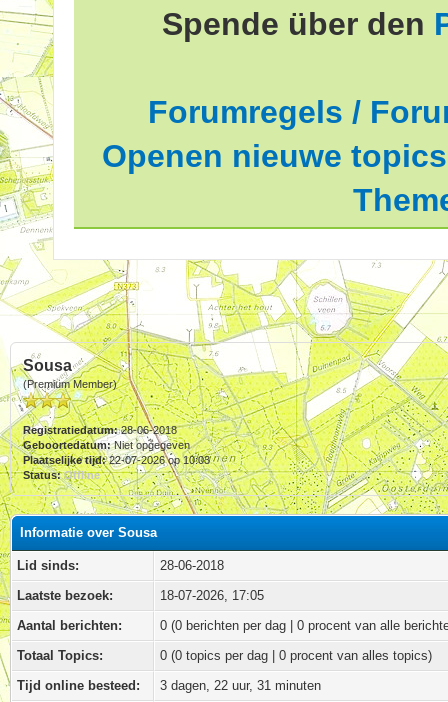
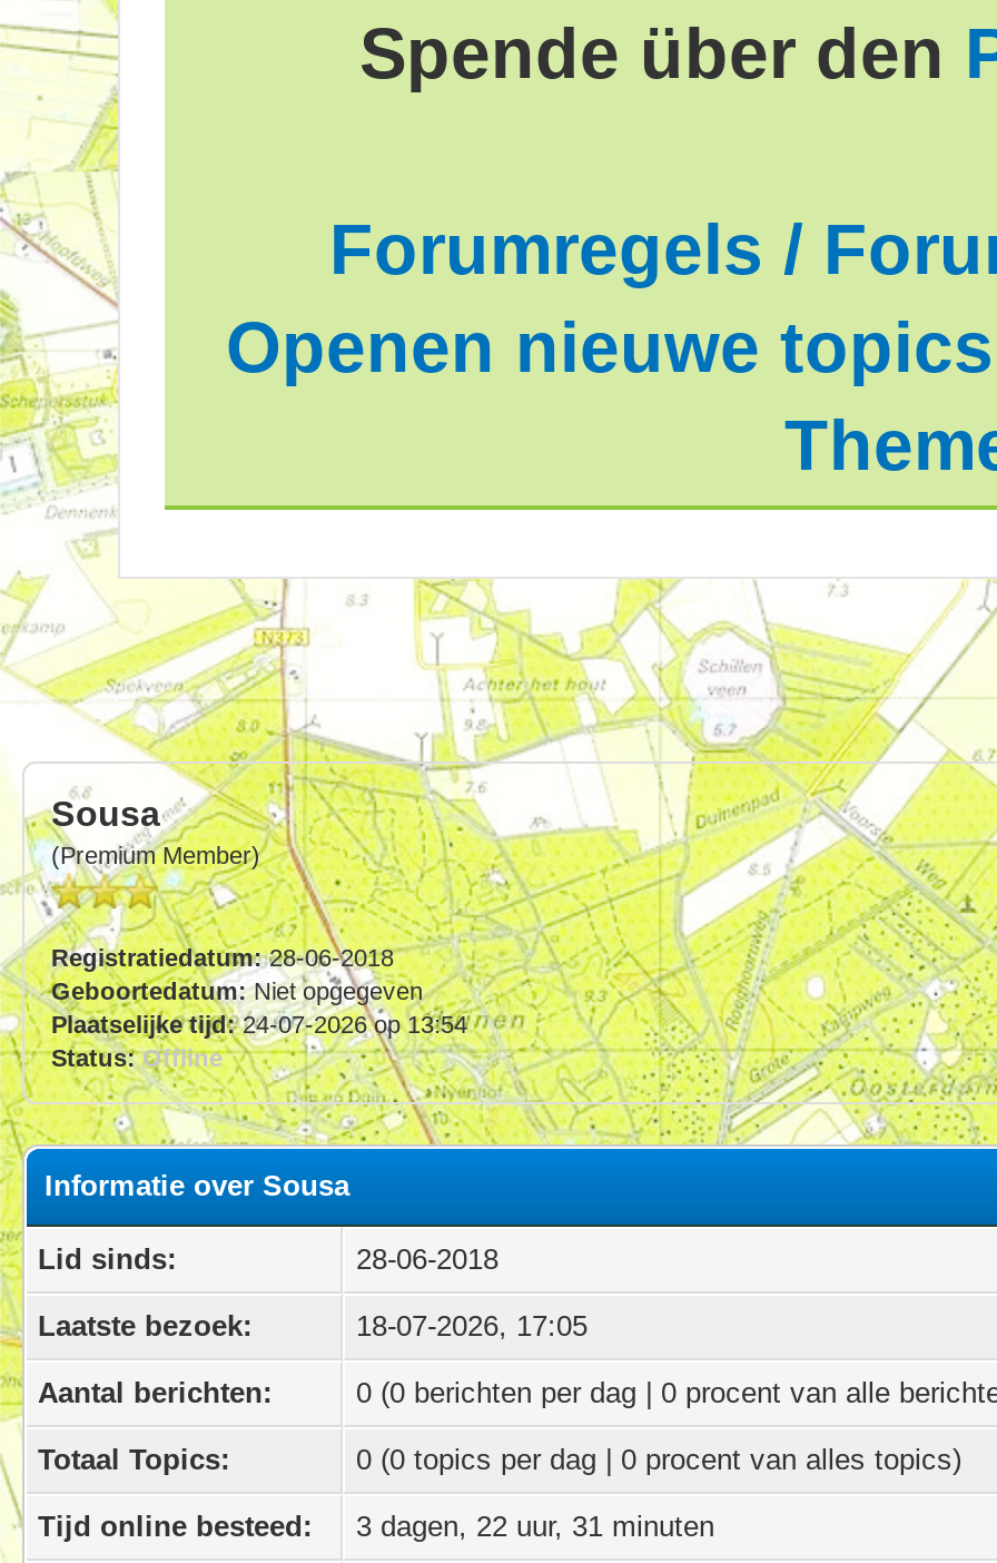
[23,454,213,466] Plaatselijke tijd: 22-07-2026 op 10:03 -> [51,1011,474,1038] Plaatselijke tijd: 24-07-2026 op 13:54

